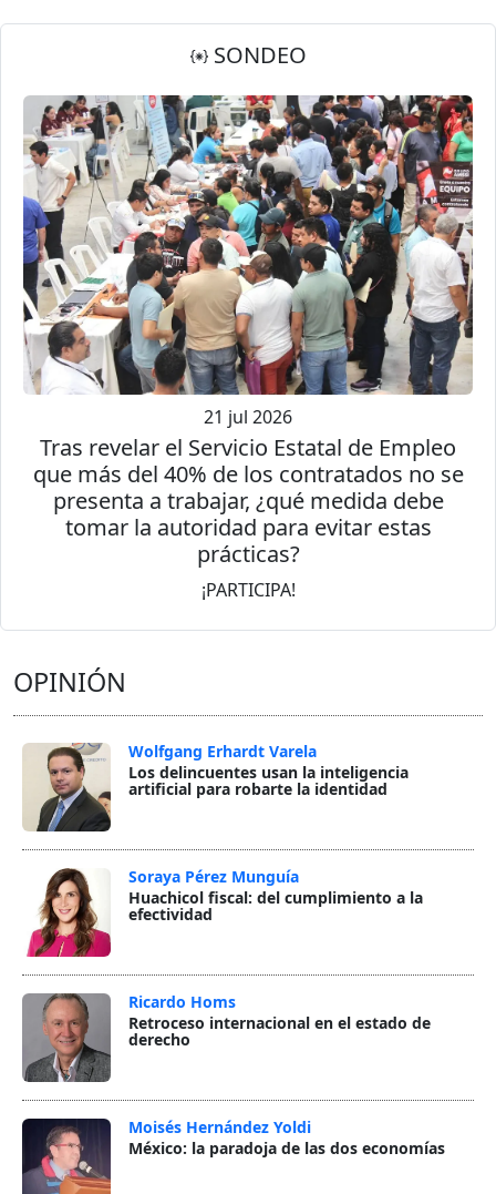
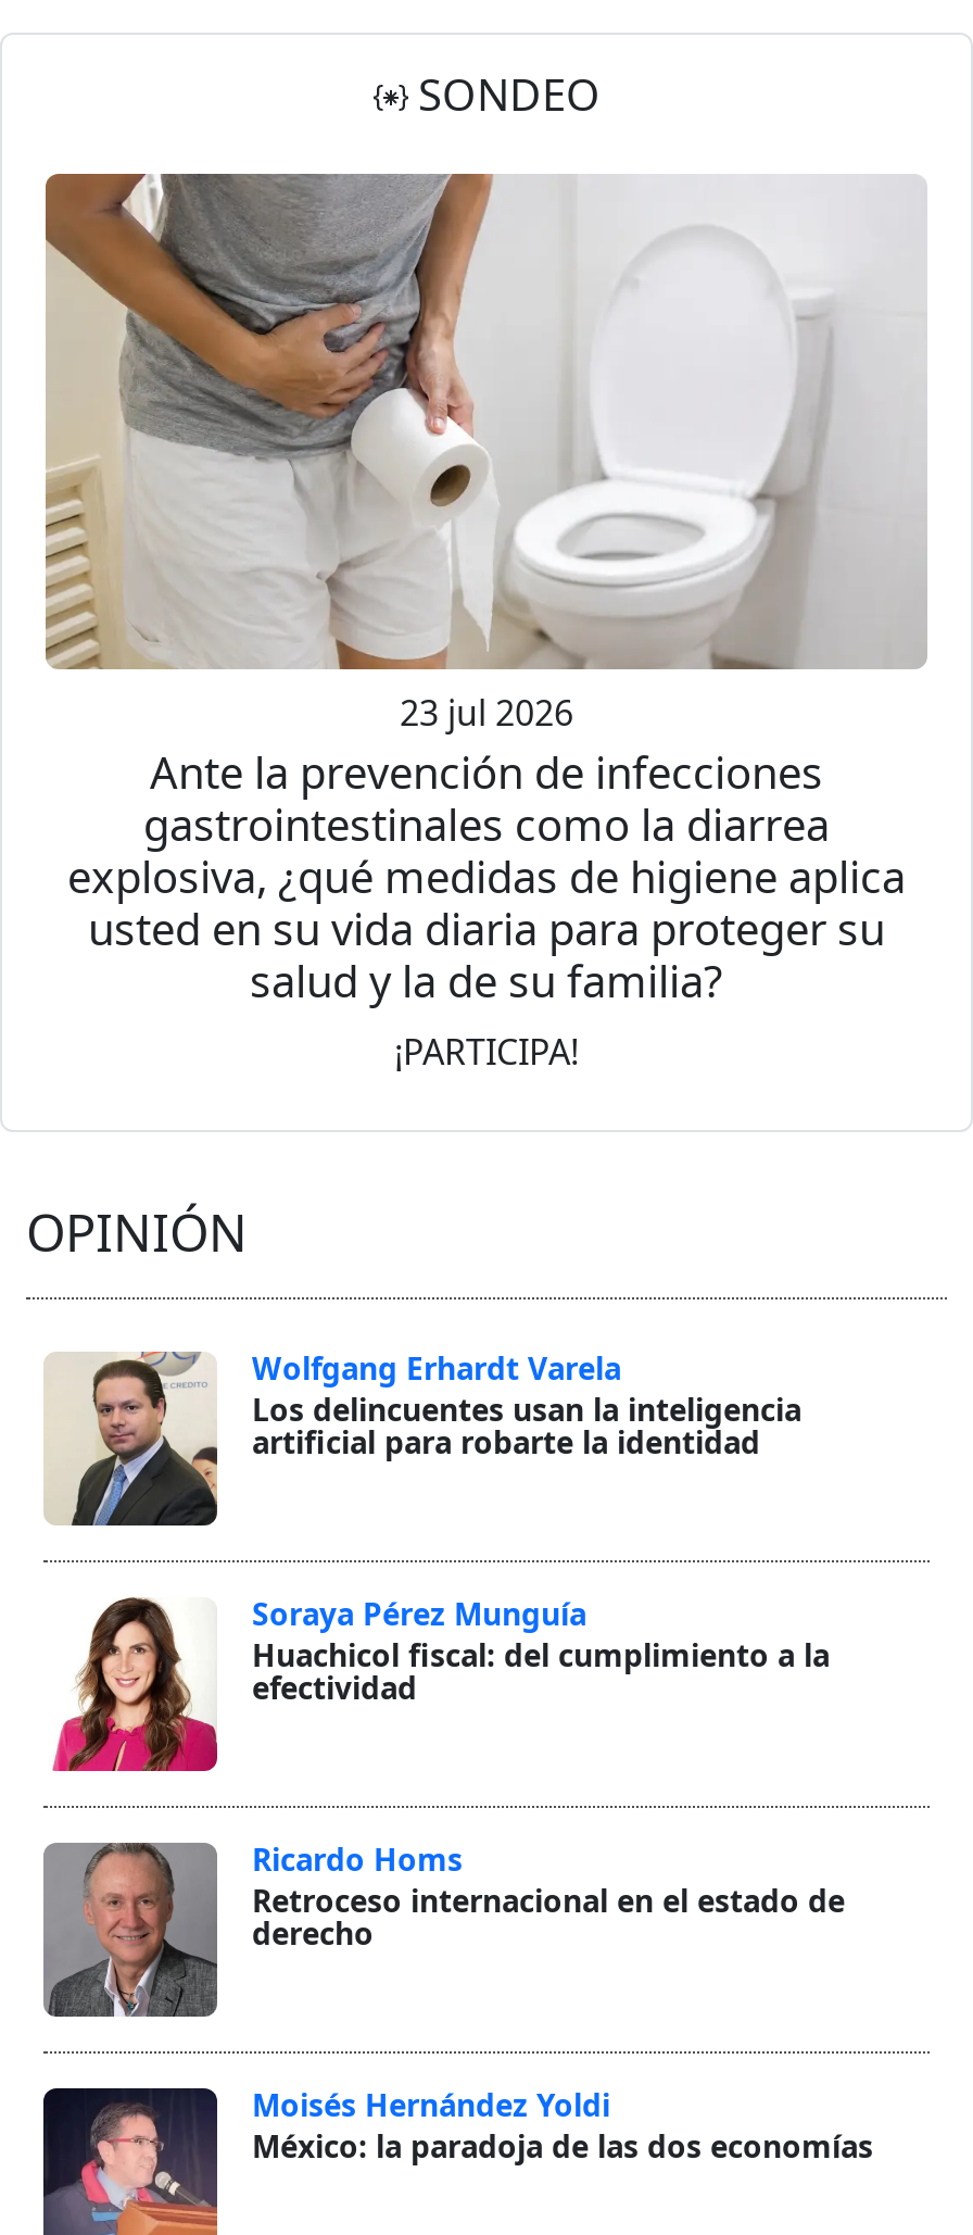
[22,94,474,569] [image] | 21 jul 2026 | Tras revelar el Servicio Estatal de Empleo | que más del 40% de los contratados no se | presenta a trabajar, ¿qué medida debe | tomar la autoridad para evitar estas | prácticas? -> [43,172,927,1010] [image] | 23 jul 2026 | Ante la prevención de infecciones | gastrointestinales como la diarrea | explosiva, ¿qué medidas de higiene aplica | usted en su vida diaria para proteger su | salud y la de su familia?

